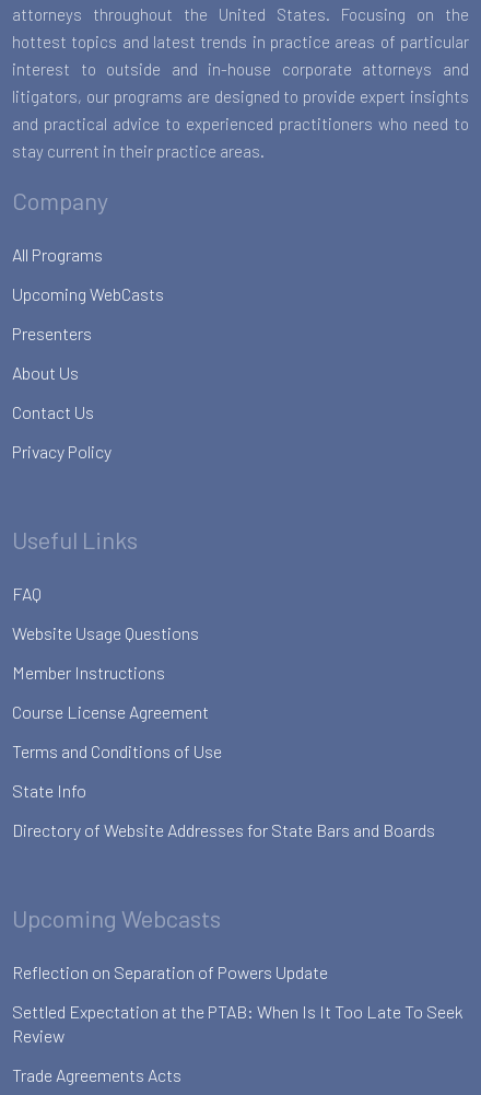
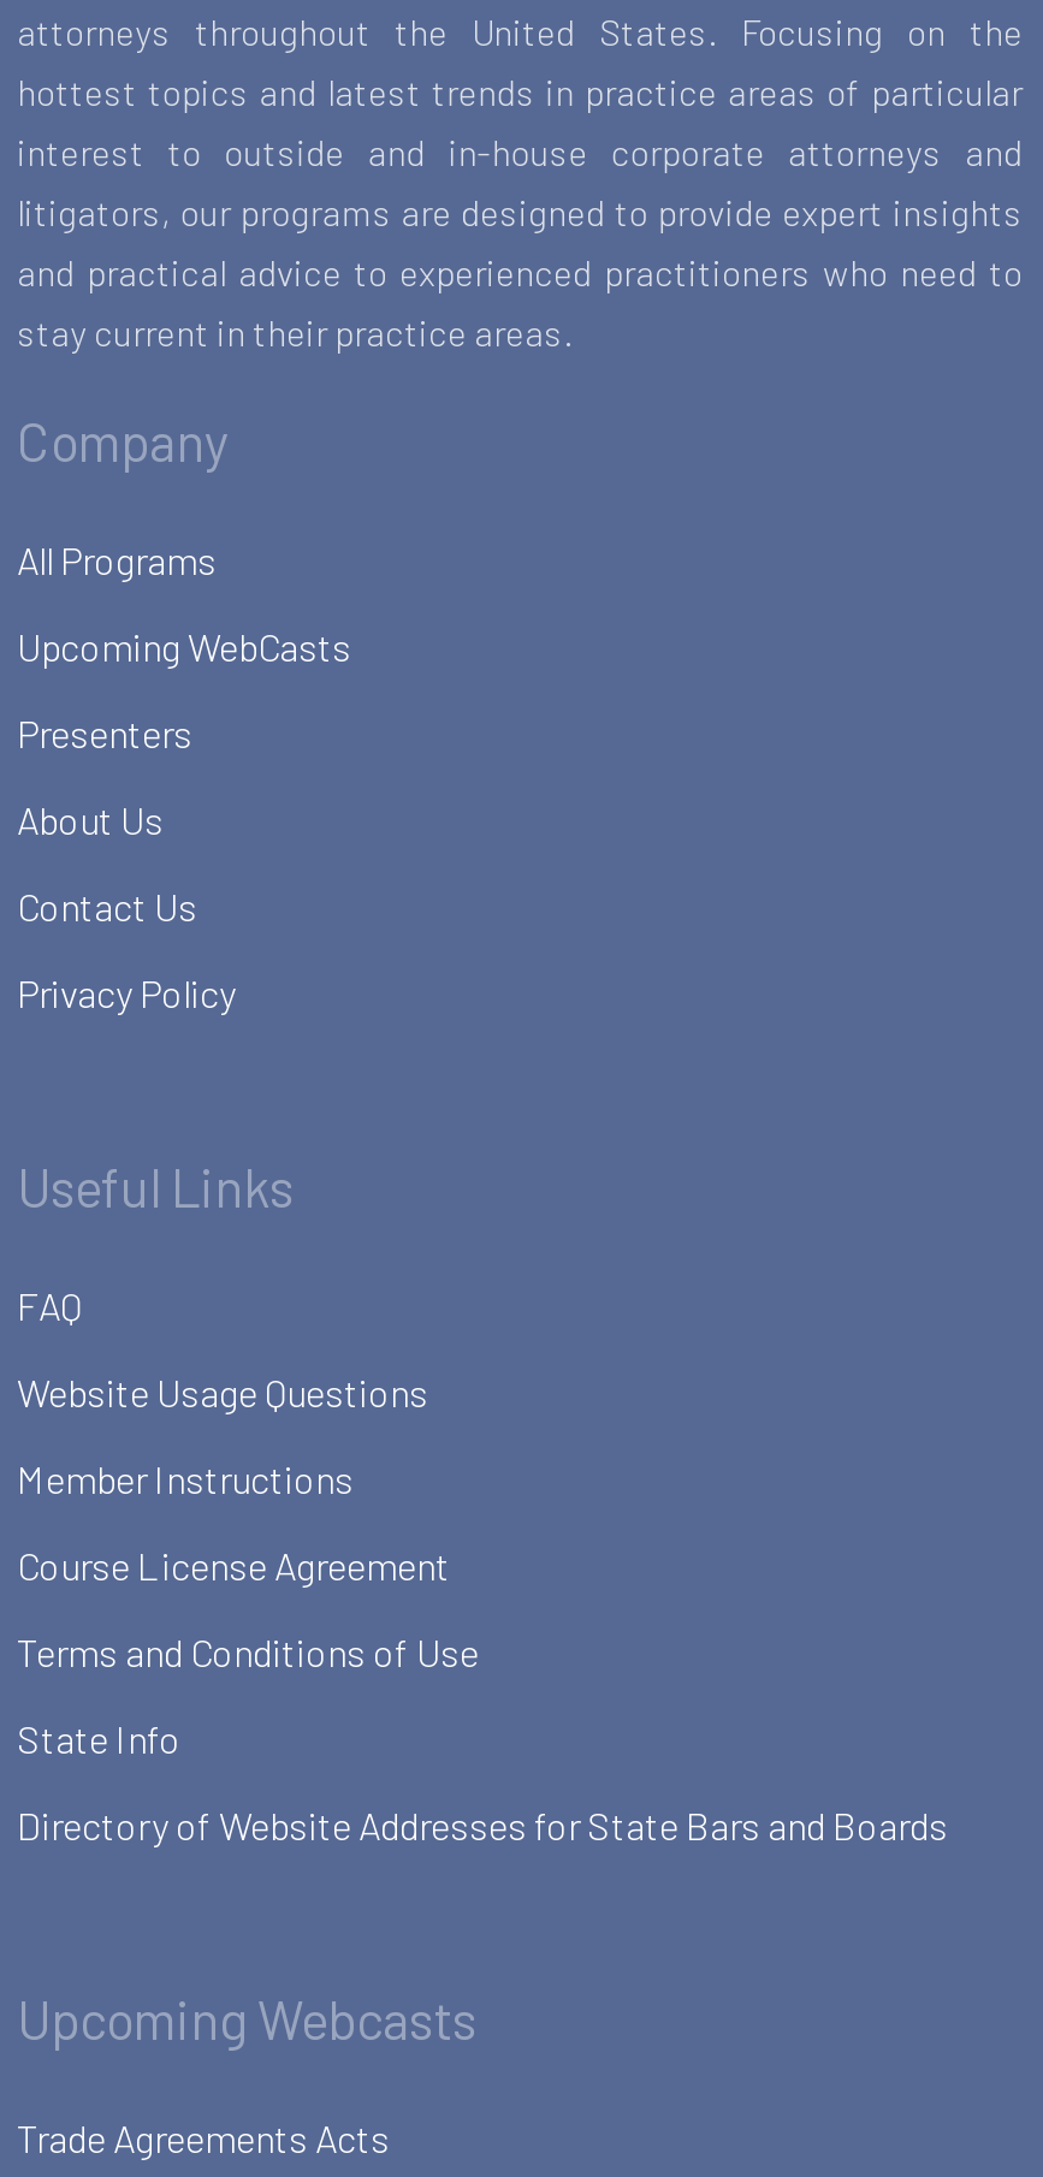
[12,962,464,1046] Reflection on Separation of Powers Update | Settled Expectation at the PTAB: When Is It Too Late To Seek | Review -> none

